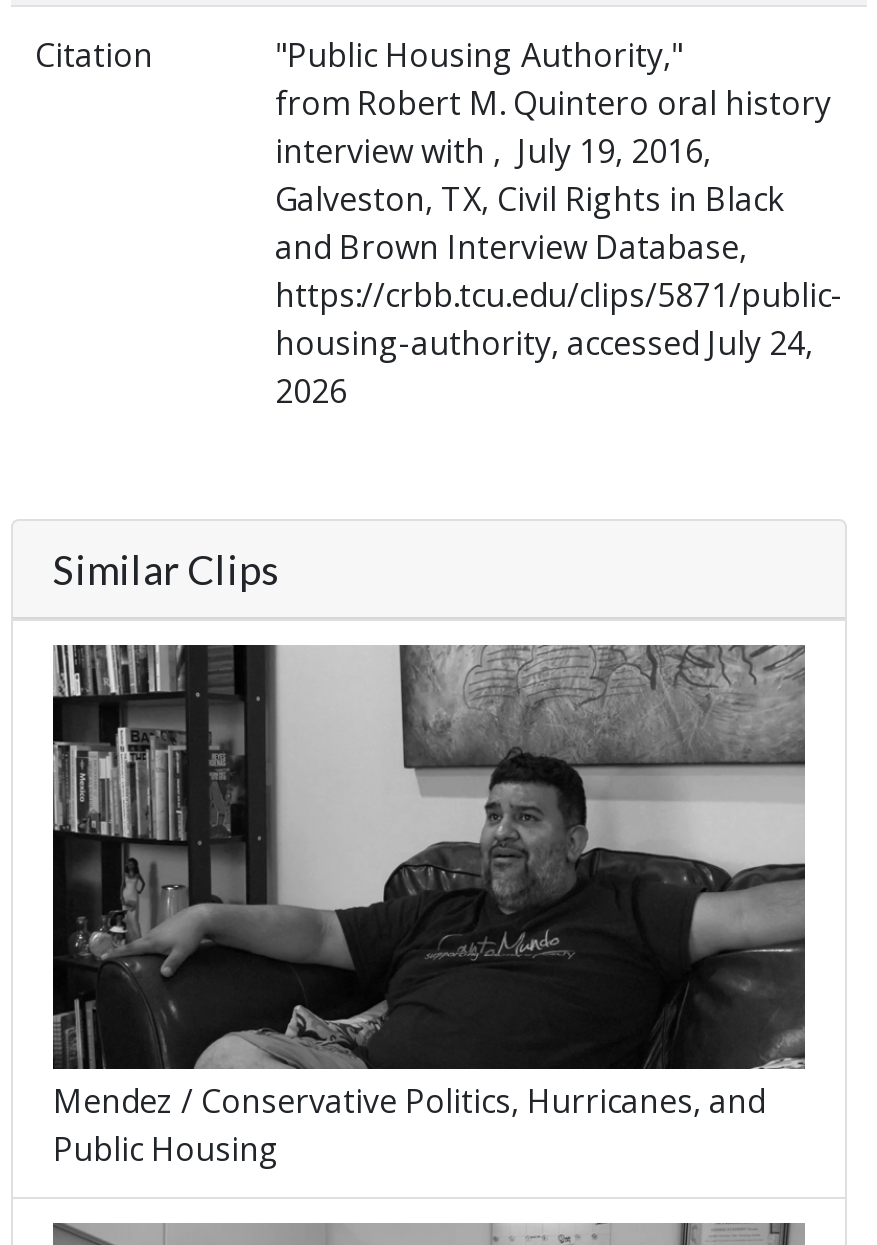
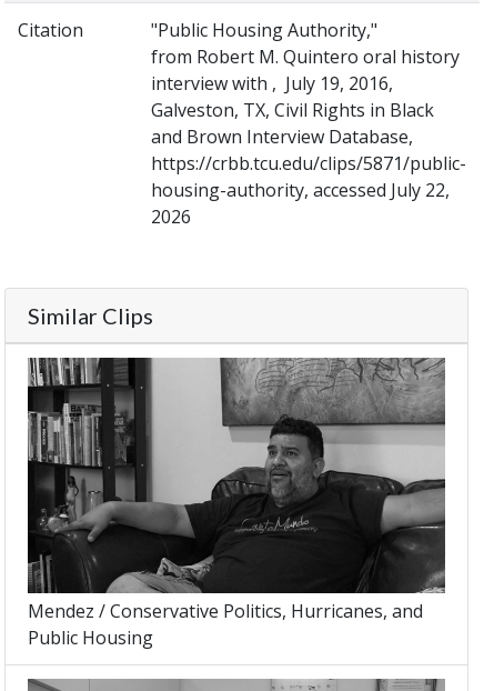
[275,321,813,365] housing-authority, accessed July 24, -> [151,178,450,202] housing-authority, accessed July 22,

